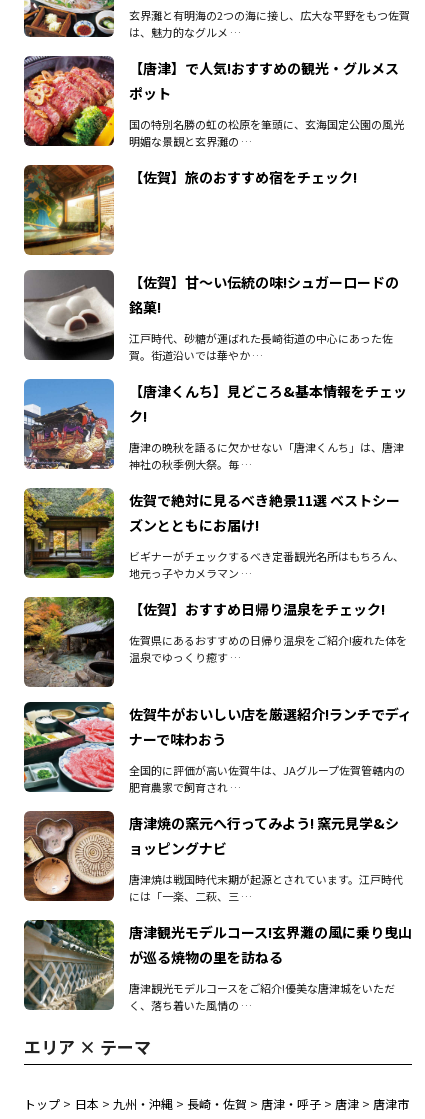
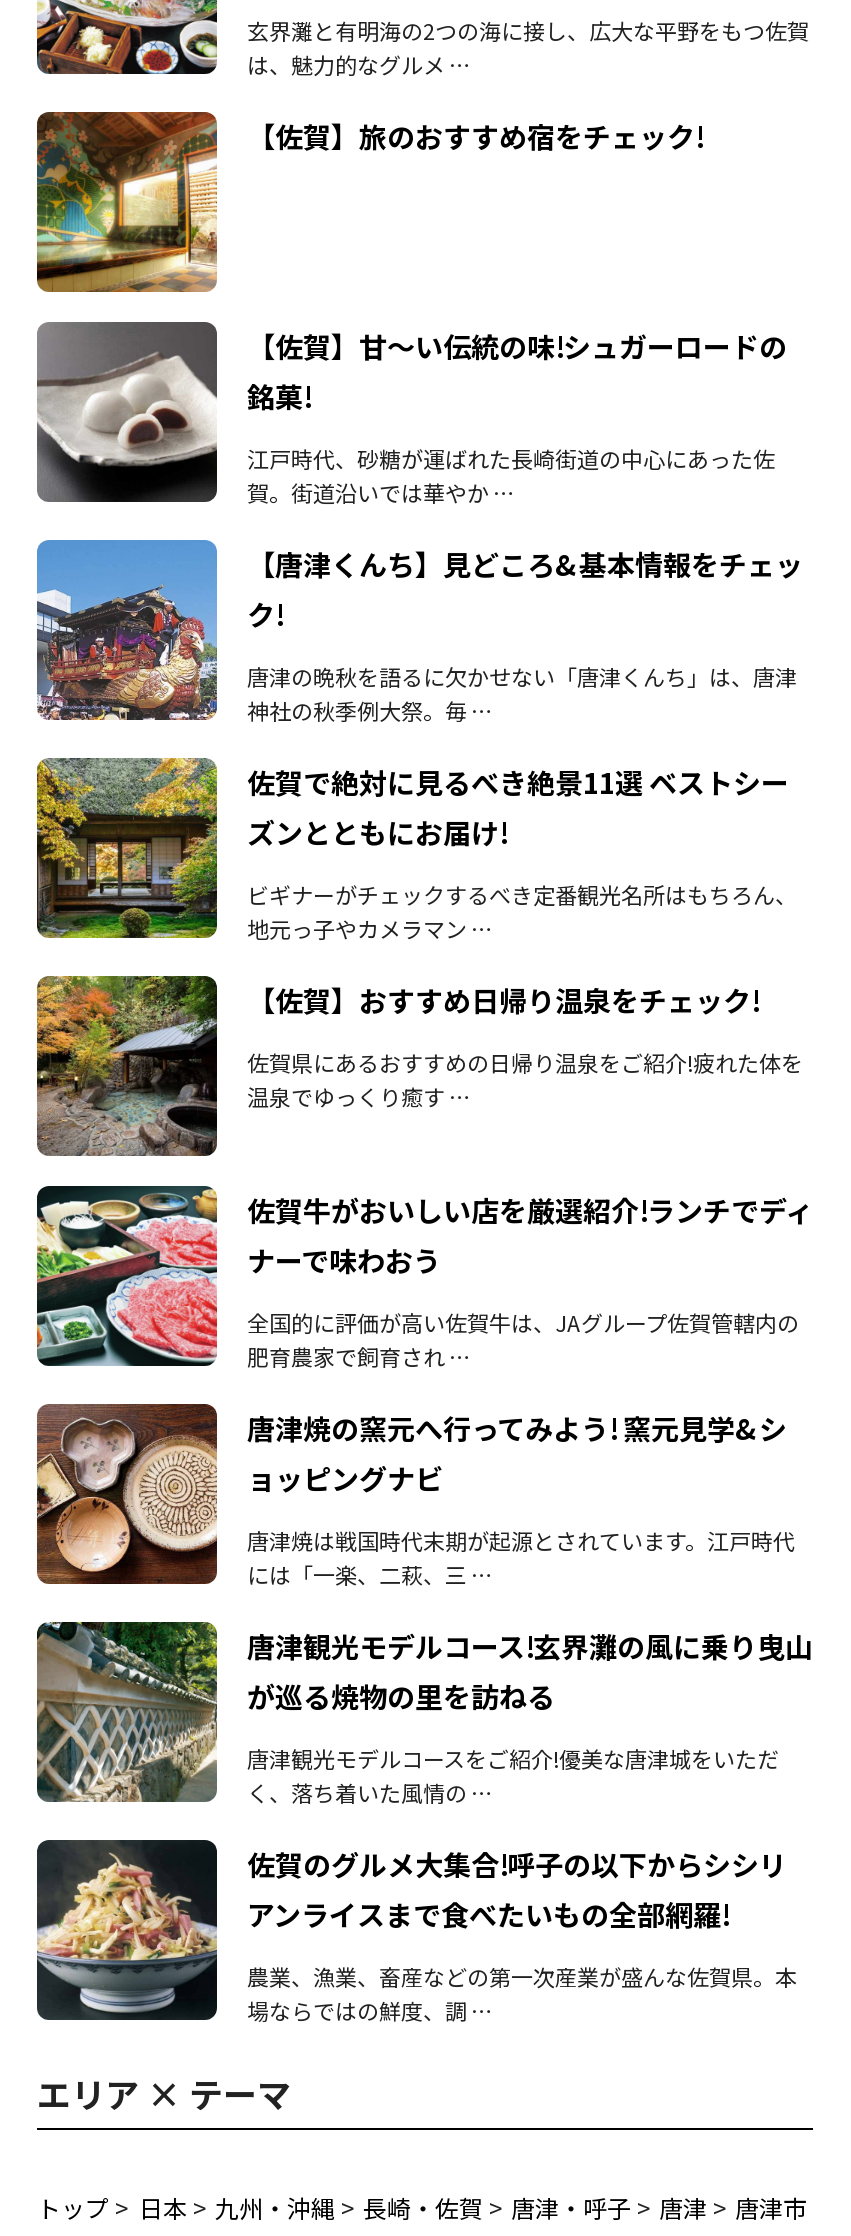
[23,55,404,149] [image] | 【唐津】で人気!おすすめの観光・グルメス | ポット | 国の特別名勝の虹の松原を筆頭に、玄海国定公園の風光 | 明媚な景観と玄界灘の … -> none
moved [22,163,412,1013] -> [33,108,813,1808]: [image] | 【佐賀】旅のおすすめ宿をチェック! | 【佐賀】甘〜い伝統の味!シュガーロードの | ... | 唐津観光モデルコースをご紹介!優美な唐津城をいただ | く、落ち着いた風情の …
none -> [35,1840,797,2026] [image] | 佐賀のグルメ大集合!呼子の以下からシシリ | アンライスまで食べたいもの全部網羅! | 農業、漁業、畜産などの第一次産業が盛んな佐賀県。本 | 場ならではの鮮度、調 …

